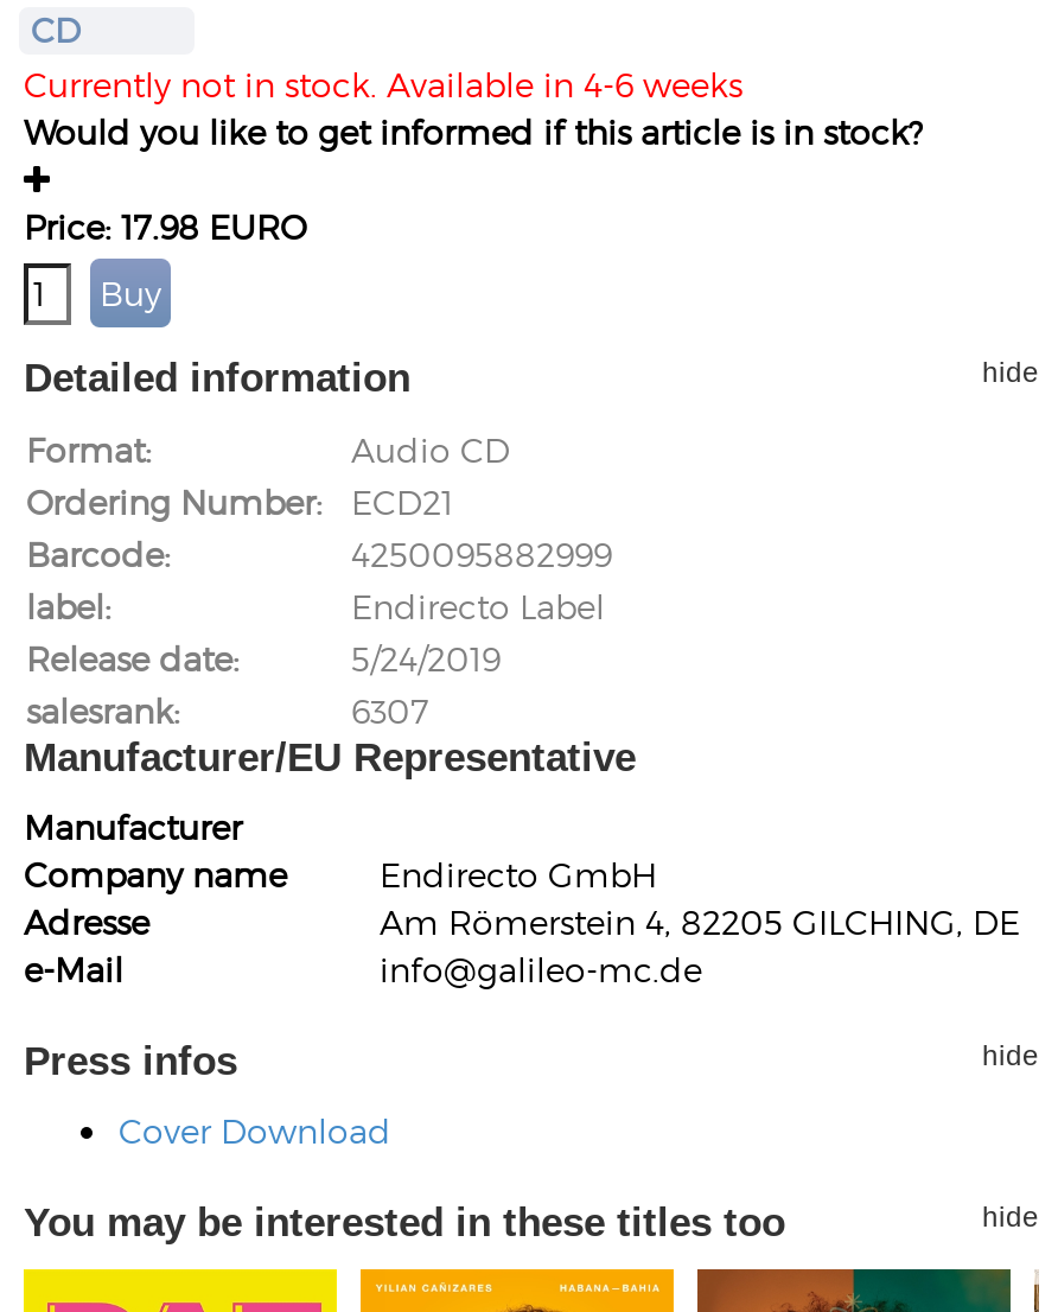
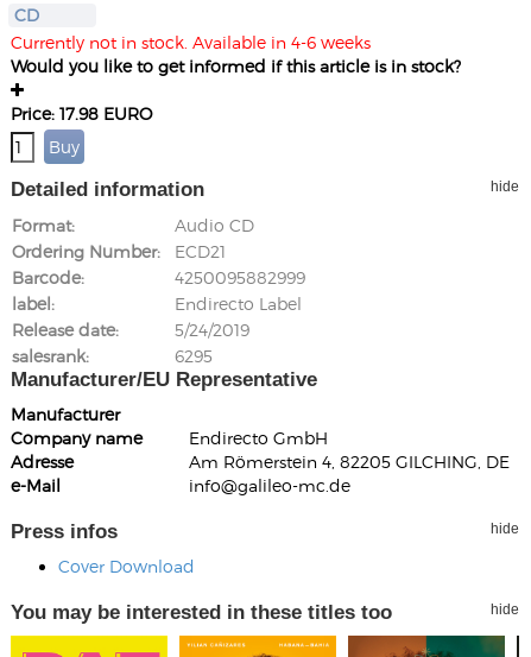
[351,690,429,731] 6307 -> [175,346,213,366] 6295

